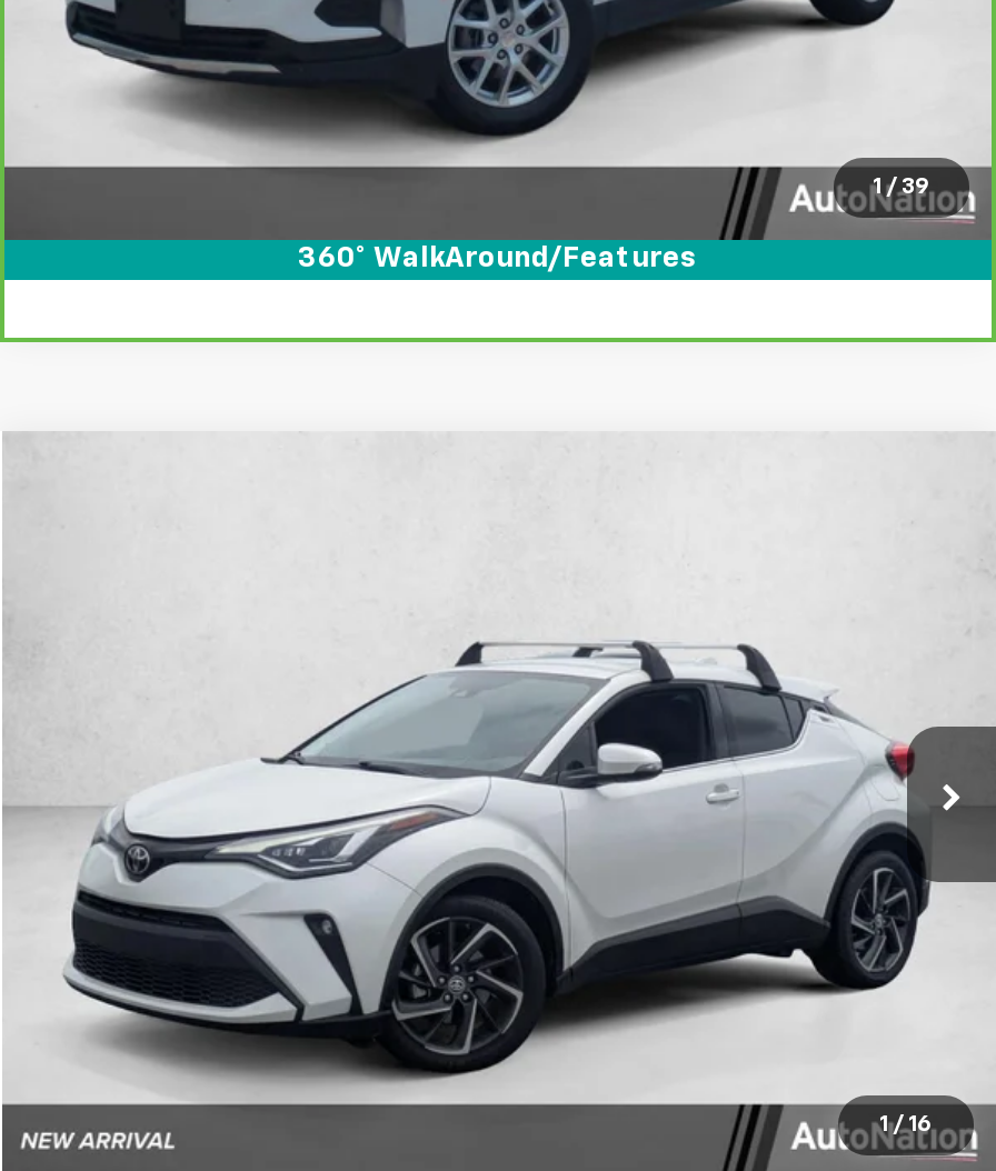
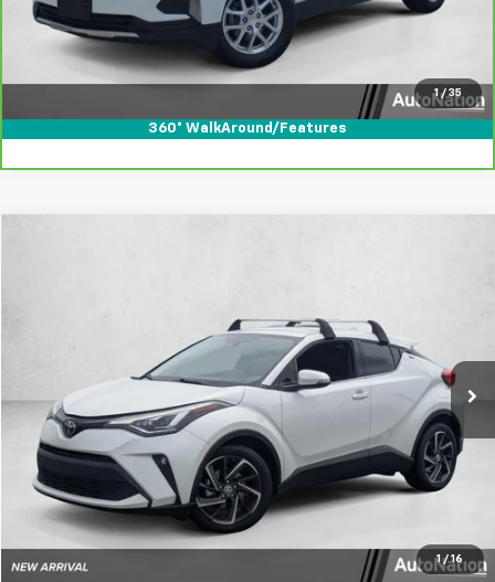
[873,175,930,198] 1 / 39 -> [434,87,462,98] 1 / 35

